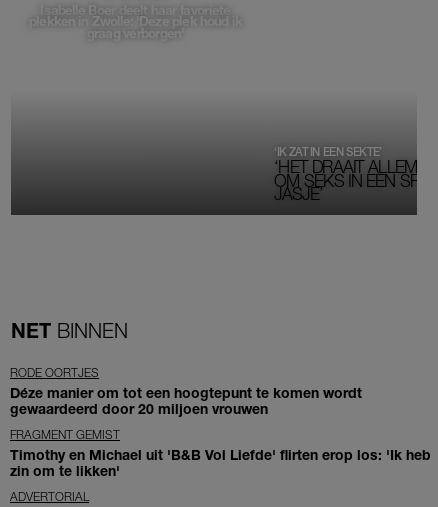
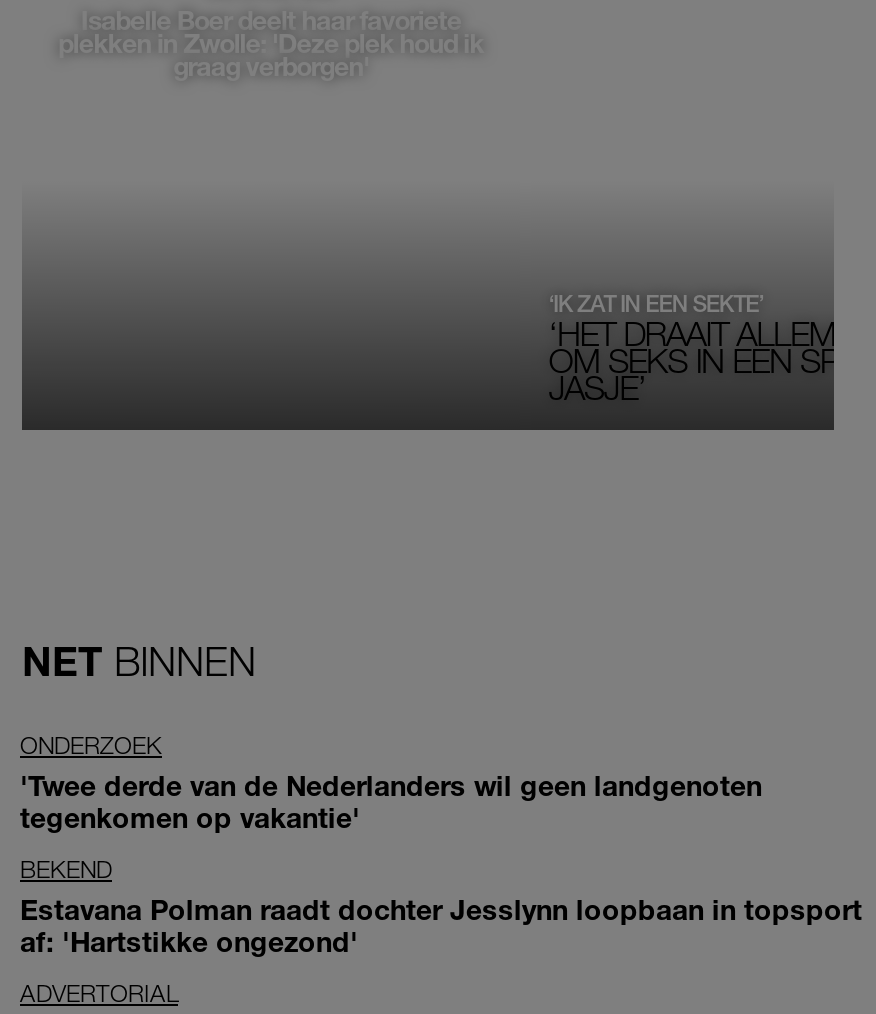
[10,365,362,417] RODE OORTJES | Déze manier om tot een hoogtepunt te komen wordt | gewaardeerd door 20 miljoen vrouwen -> [20,730,762,834] ONDERZOEK | 'Twee derde van de Nederlanders wil geen landgenoten | tegenkomen op vakantie'
[10,427,431,479] FRAGMENT GEMIST | Timothy en Michael uit 'B&B Vol Liefde' flirten erop los: 'Ik heb | zin om te likken' -> [20,854,862,958] BEKEND | Estavana Polman raadt dochter Jesslynn loopbaan in topsport | af: 'Hartstikke ongezond'

